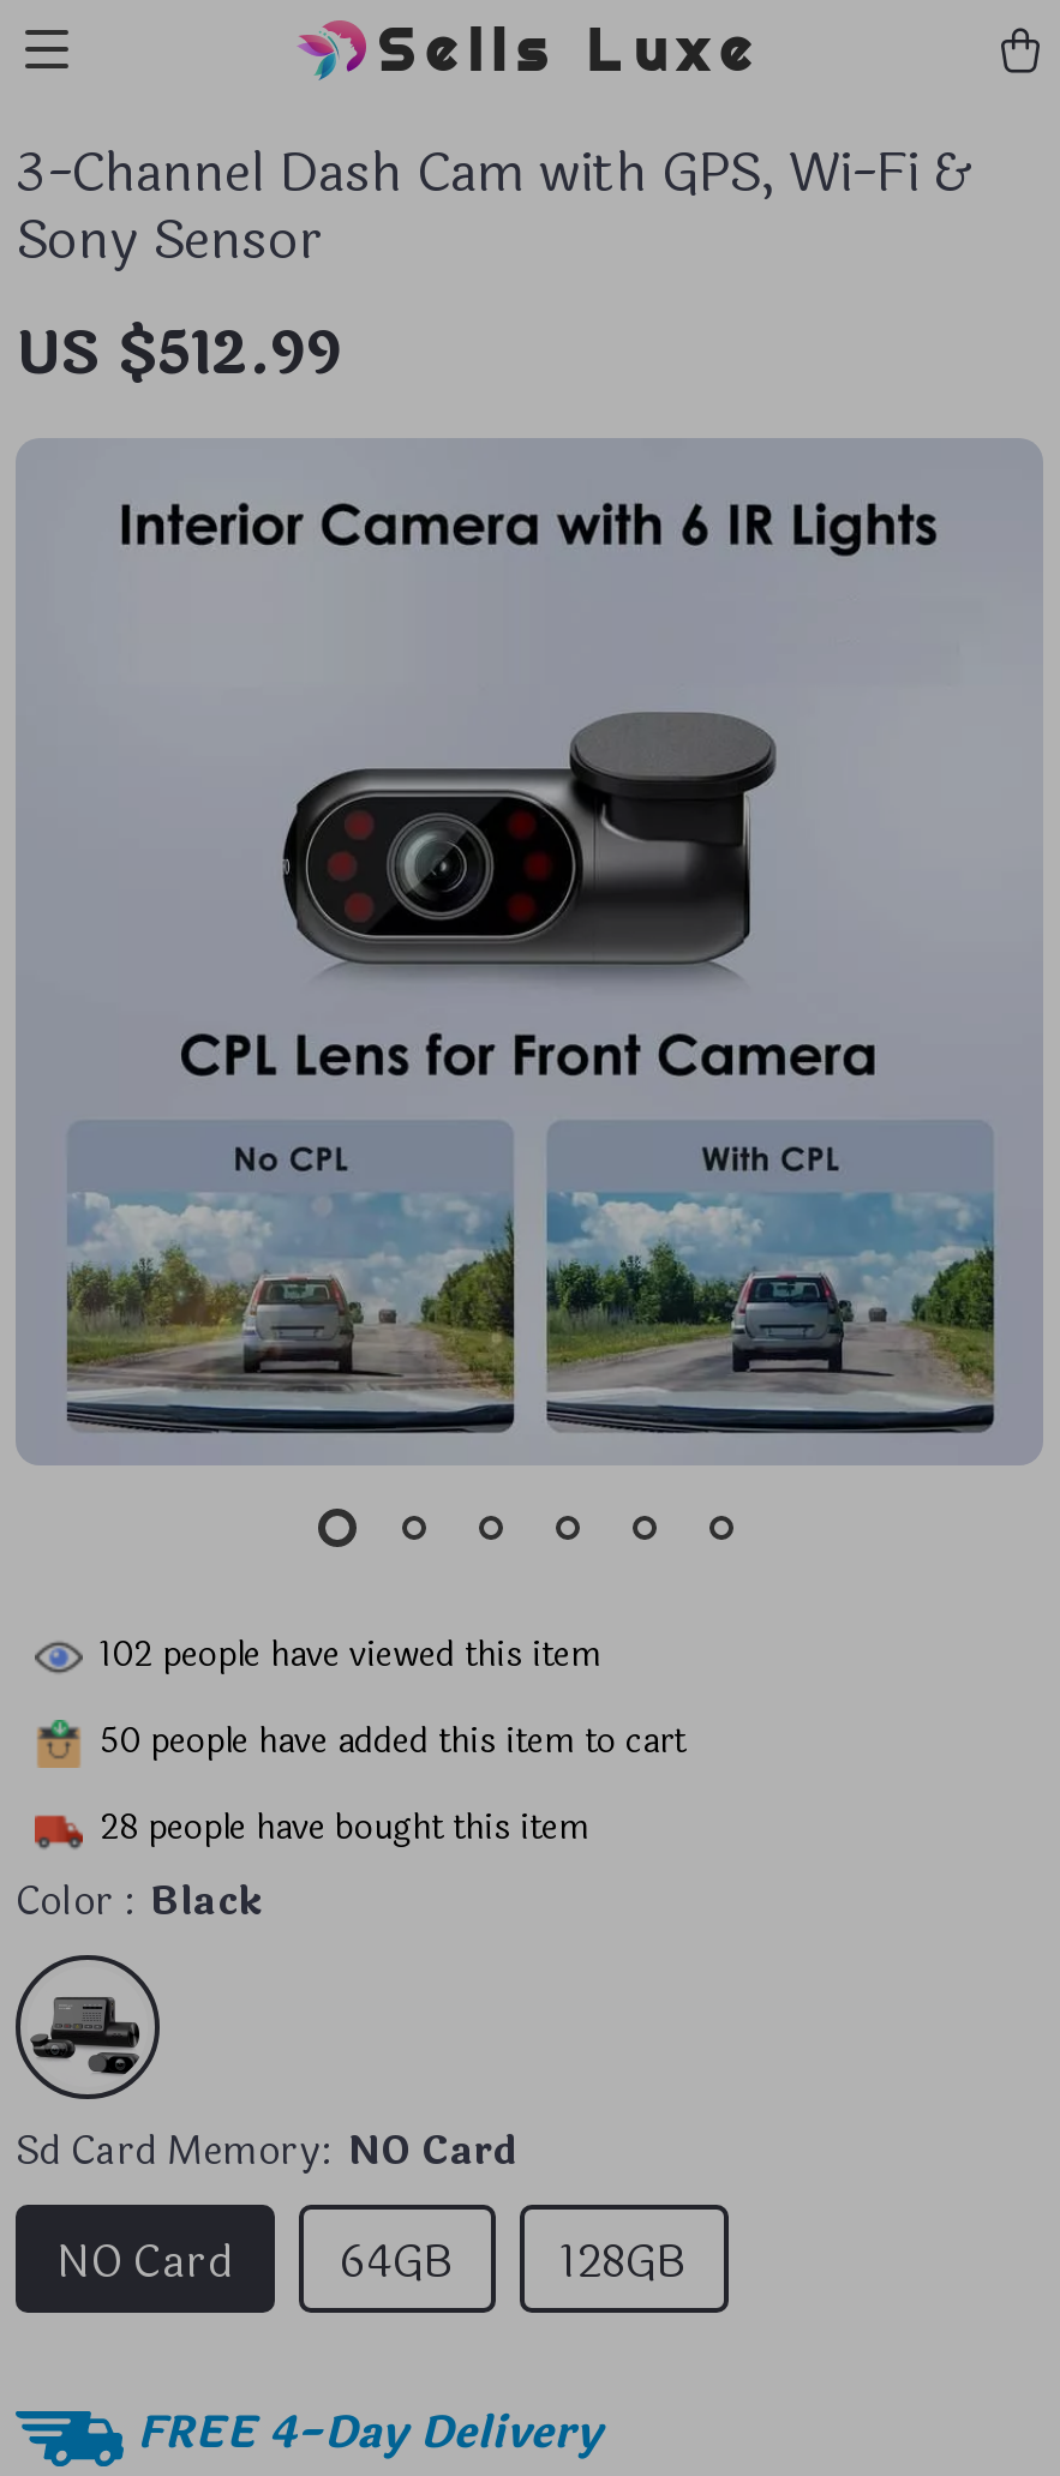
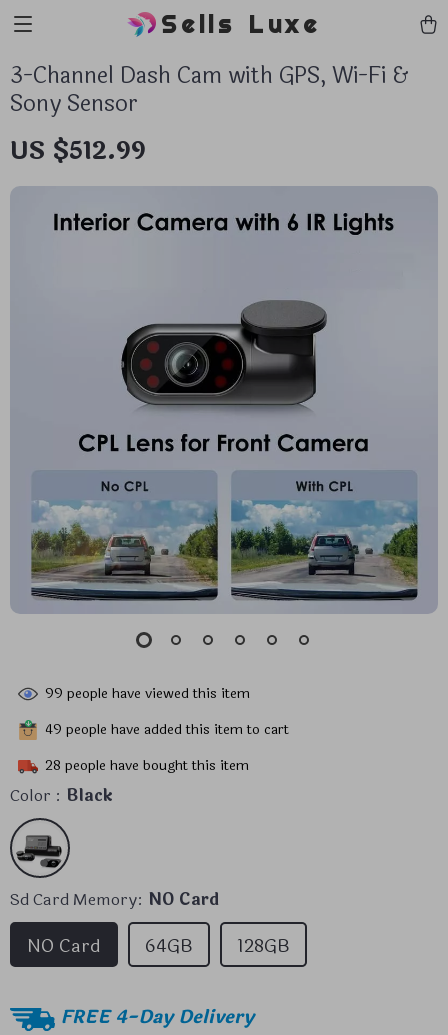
[100,1630,601,1681] 102 people have viewed this item -> [45,683,250,704] 99 people have viewed this item
[100,1717,685,1767] 50 people have added this item to cart -> [45,719,289,740] 49 people have added this item to cart

